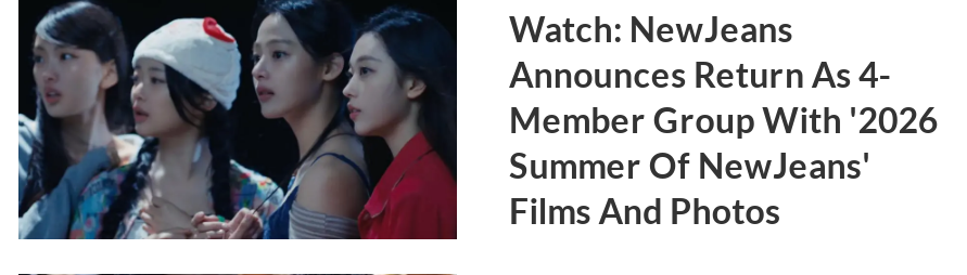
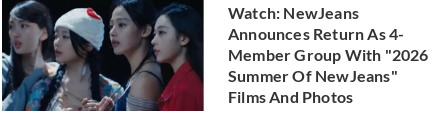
[509,98,938,139] Member Group With '2026 -> [228,45,429,64] Member Group With "2026
[509,143,871,184] Summer Of NewJeans' -> [228,66,398,85] Summer Of NewJeans"

